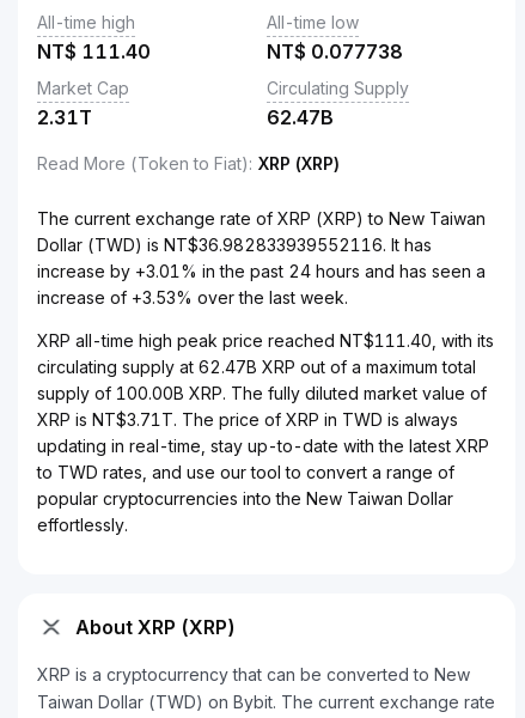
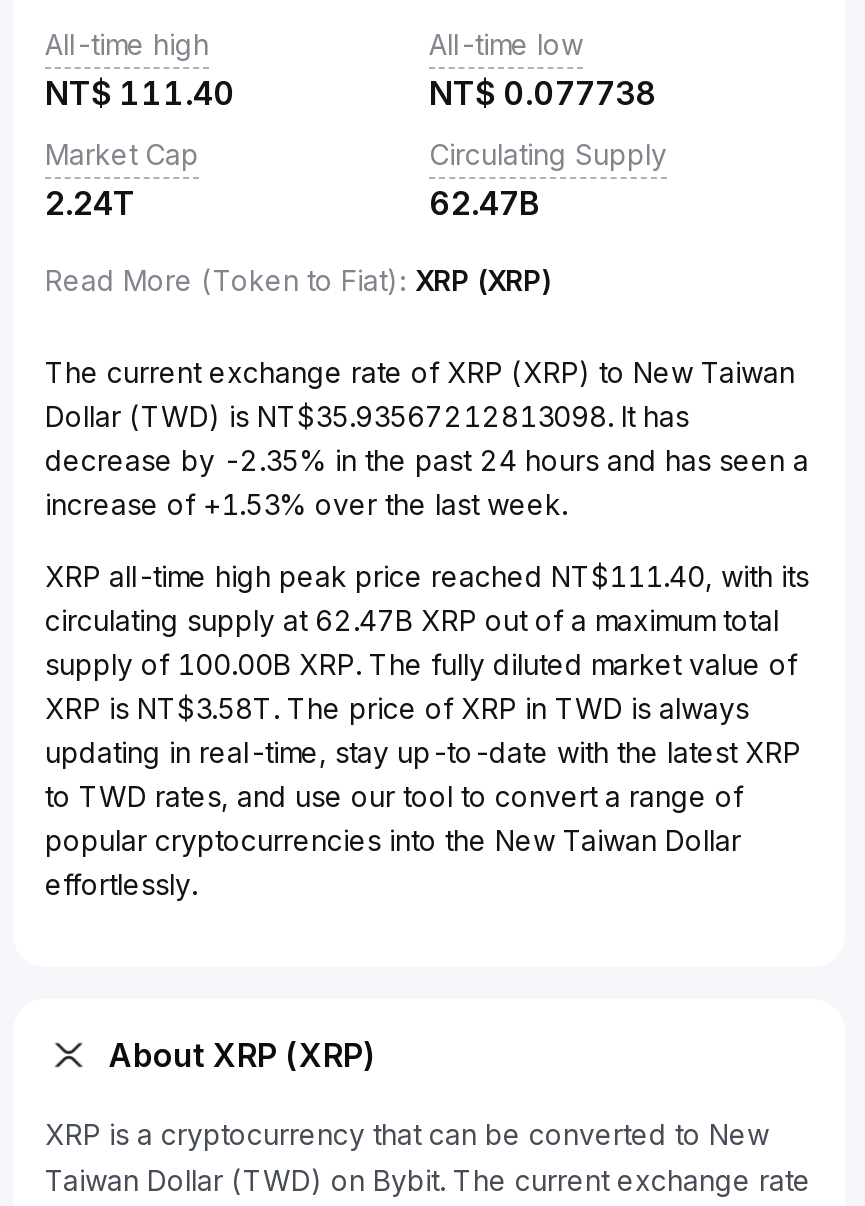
[37,105,92,129] 2.31T -> [45,183,135,223] 2.24T
[37,235,432,255] Dollar (TWD) is NT$36.982833939552116. It has -> [45,399,689,433] Dollar (TWD) is NT$35.93567212813098. It has
[37,261,486,281] increase by +3.01% in the past 24 hours and has seen a -> [45,443,809,477] decrease by -2.35% in the past 24 hours and has seen a
[37,287,348,308] increase of +3.53% over the last week. -> [45,487,567,521] increase of +1.53% over the last week.
[37,409,458,430] XRP is NT$3.71T. The price of XRP in TWD is always -> [45,691,749,725] XRP is NT$3.58T. The price of XRP in TWD is always

